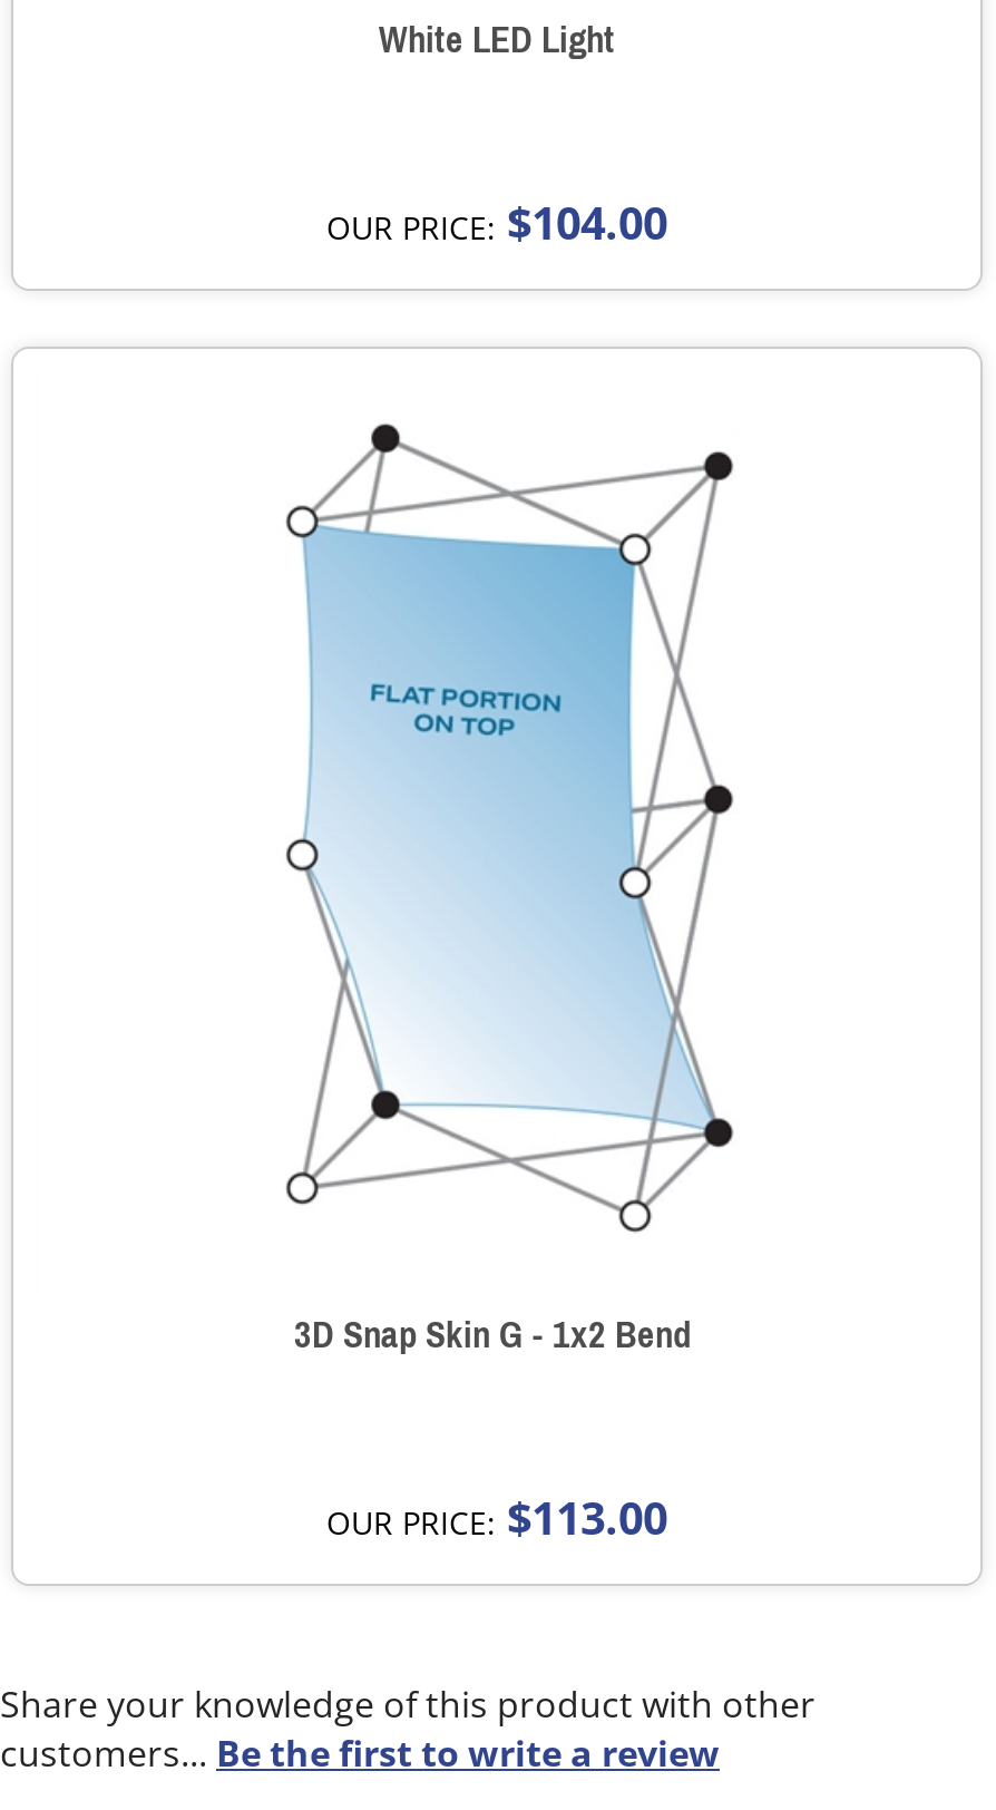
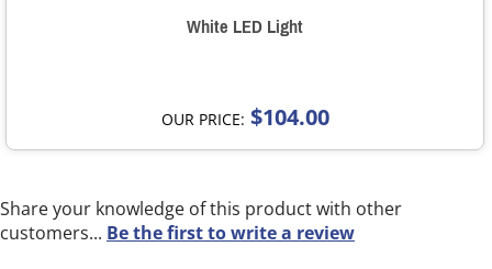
[283,420,735,1553] [image] | 3D Snap Skin G - 1x2 Bend | OUR PRICE: $113.00 -> none

